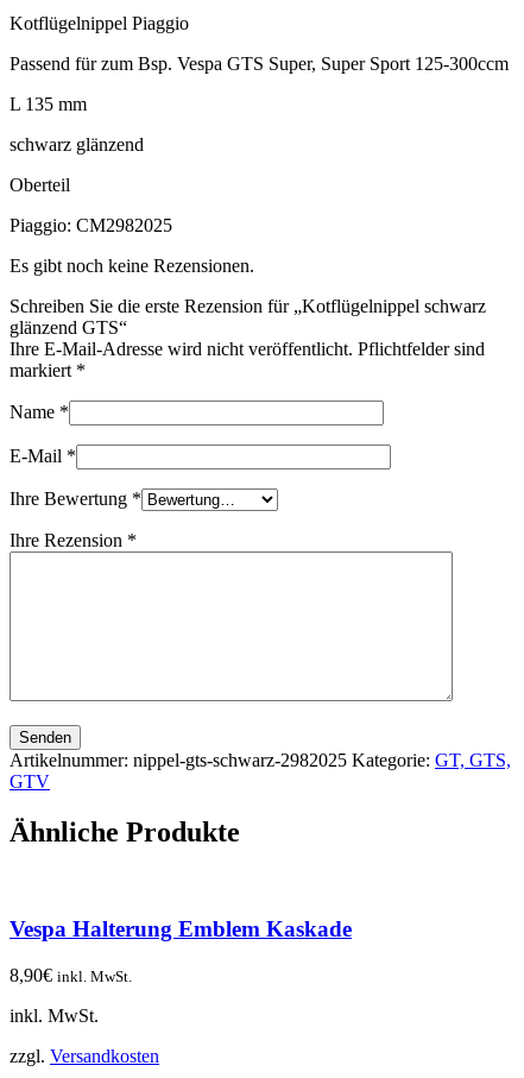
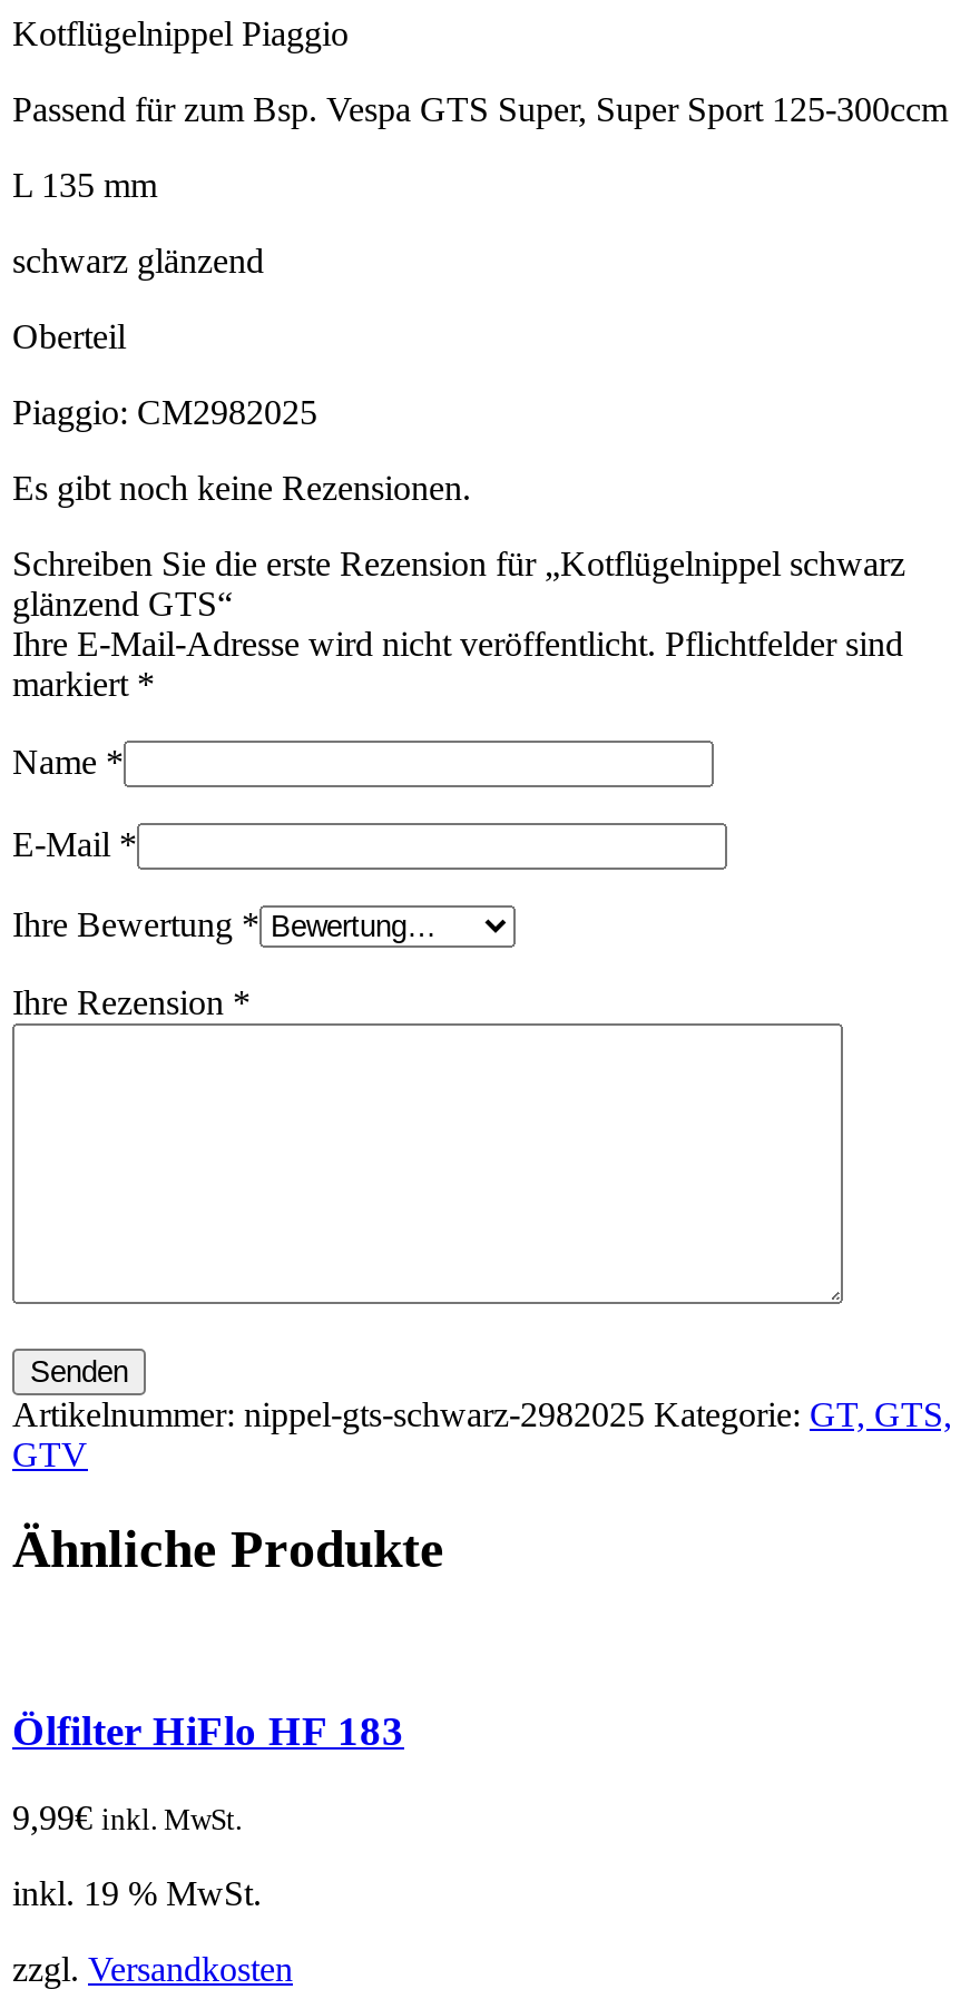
[10,916,352,941] Vespa Halterung Emblem Kaskade -> [12,1707,404,1754] Ölfilter HiFlo HF 183
[10,965,132,985] 8,90€ inkl. MwSt. -> [12,1798,242,1836] 9,99€ inkl. MwSt.
[10,1005,99,1025] inkl. MwSt. -> [12,1874,262,1911] inkl. 19 % MwSt.

